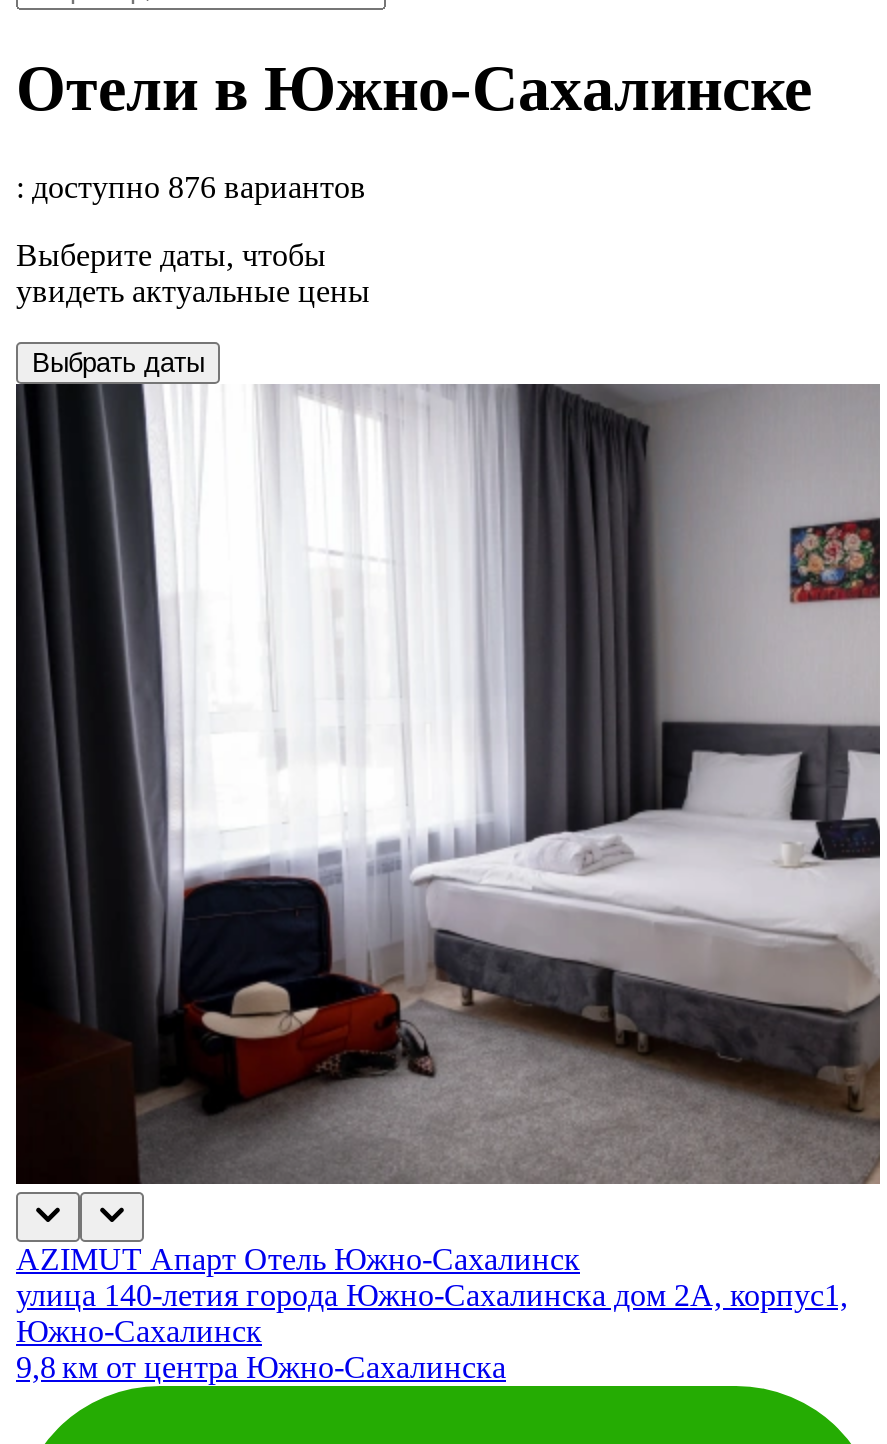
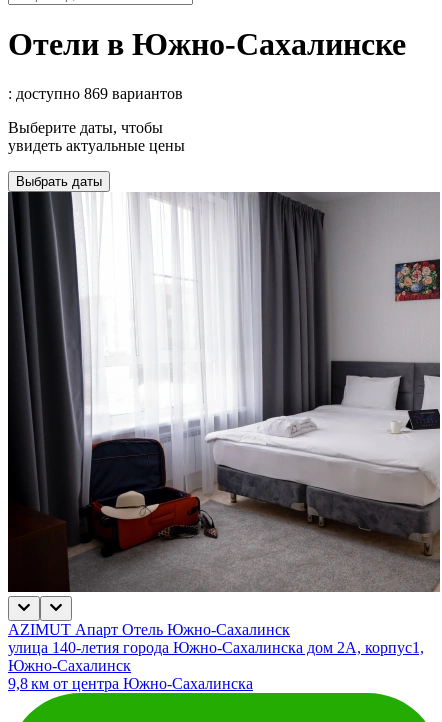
[16,170,366,204] : доступно 876 вариантов -> [8,85,183,102] : доступно 869 вариантов

